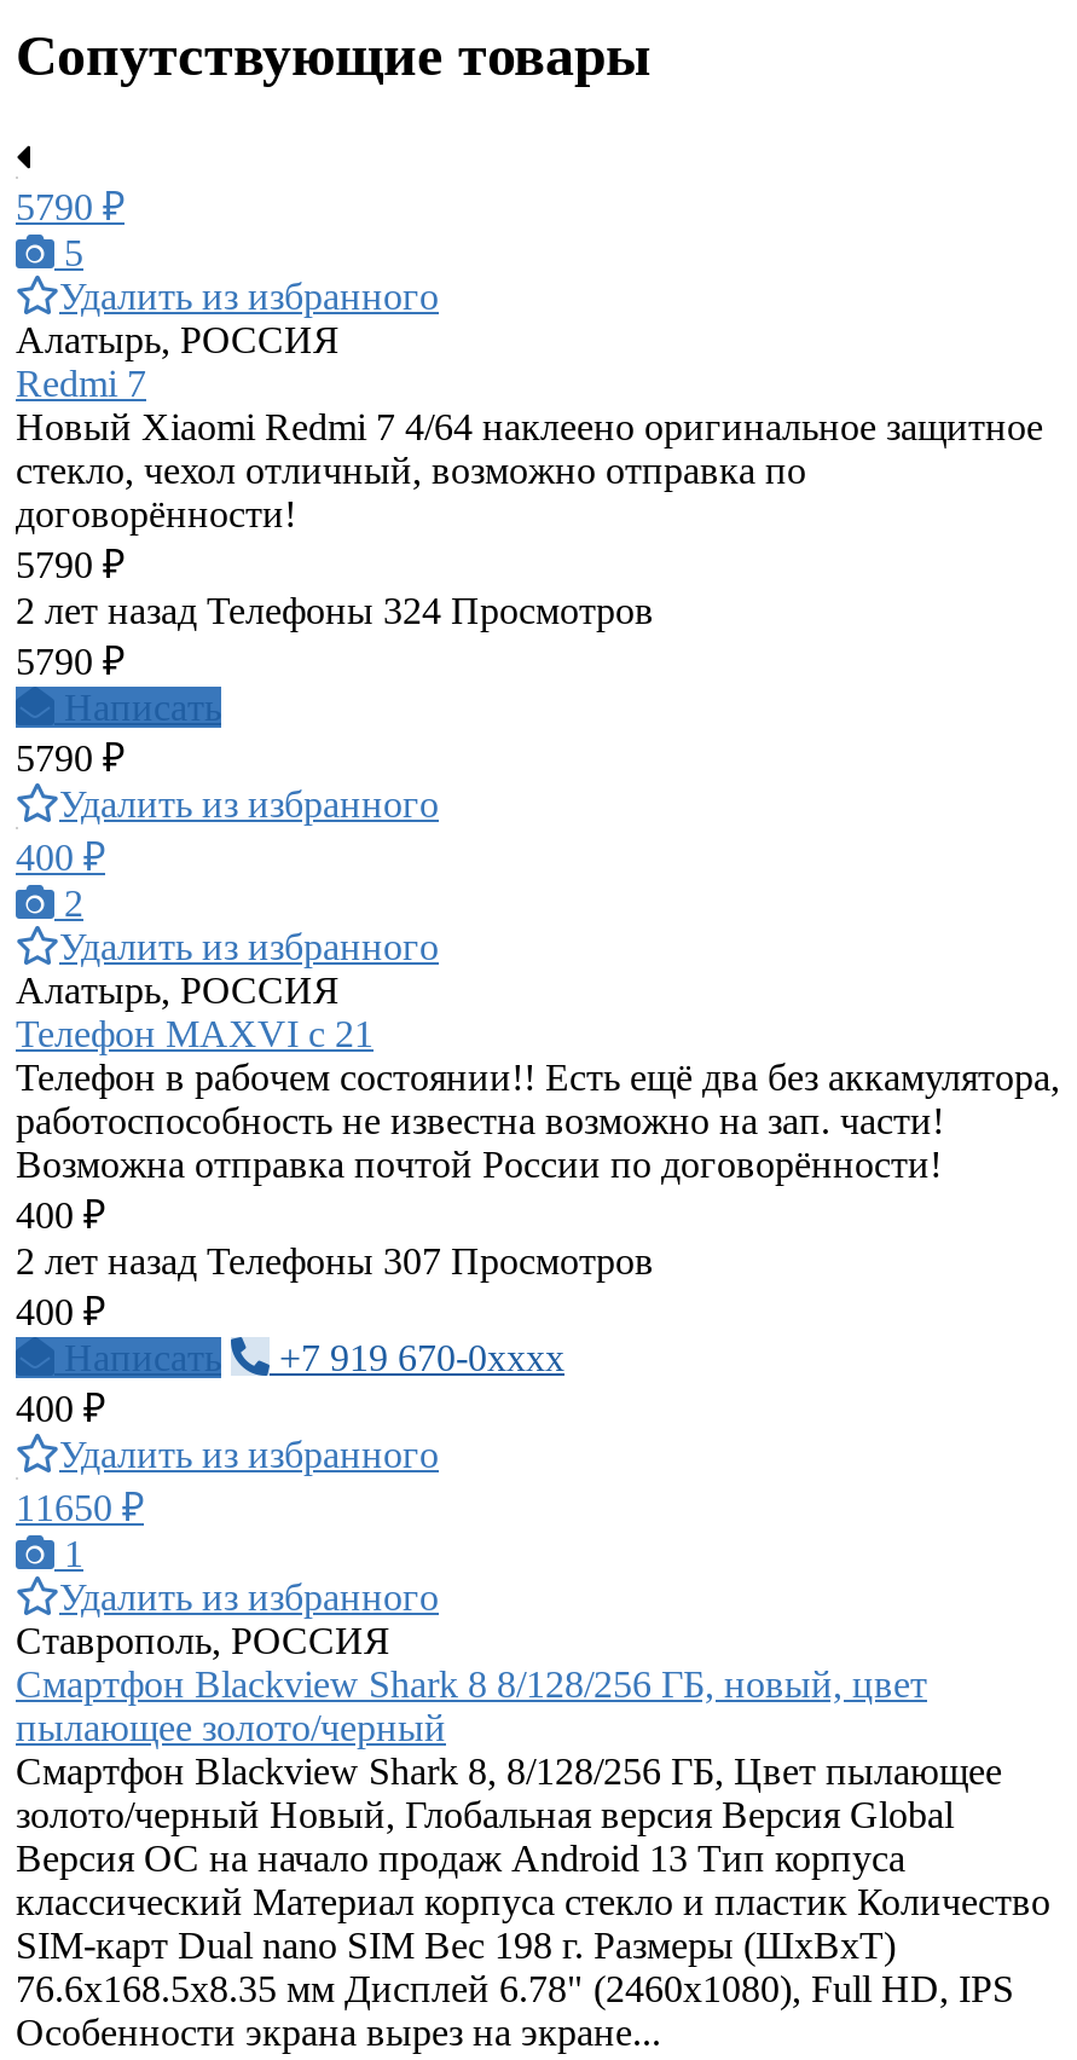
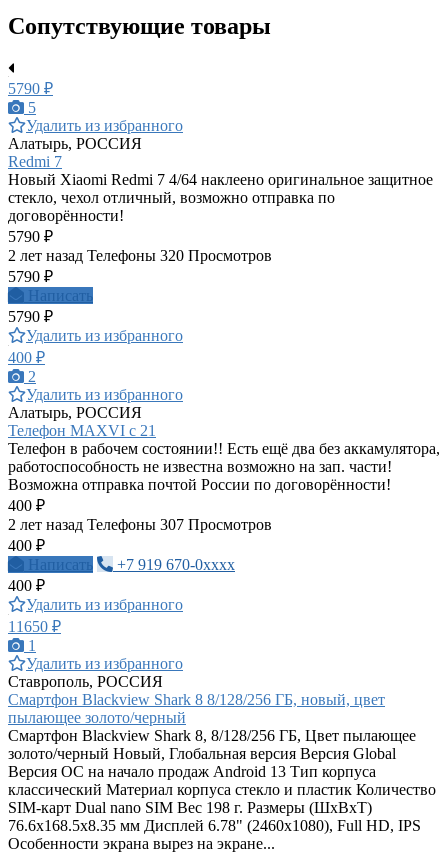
[16,590,654,631] 2 лет назад Телефоны 324 Просмотров -> [8,247,272,264] 2 лет назад Телефоны 320 Просмотров

